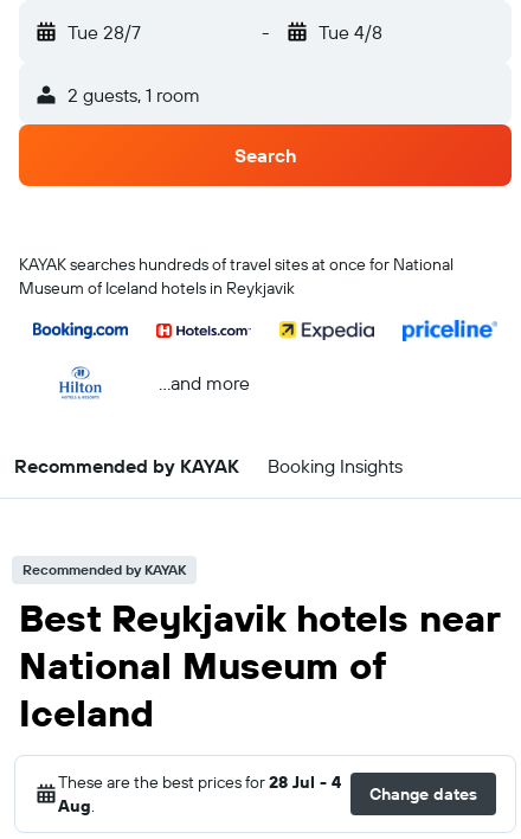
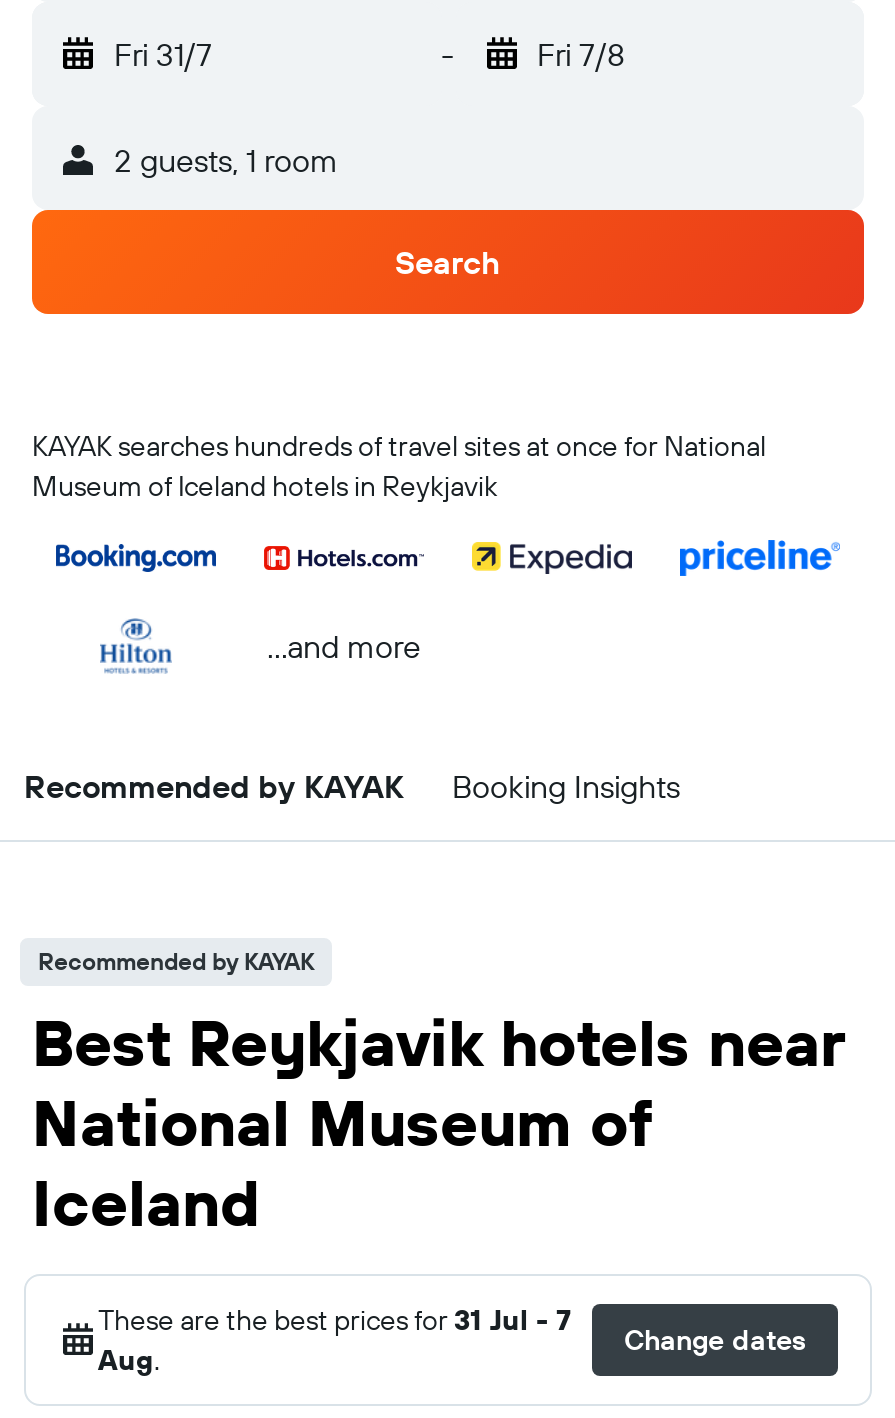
[67,20,141,44] Tue 28/7 -> [114,34,212,74] Fri 31/7
[318,20,382,44] Tue 4/8 -> [537,34,625,74] Fri 7/8
[58,771,341,793] These are the best prices for 28 Jul - 4 -> [98,1302,572,1338] These are the best prices for 31 Jul - 7

